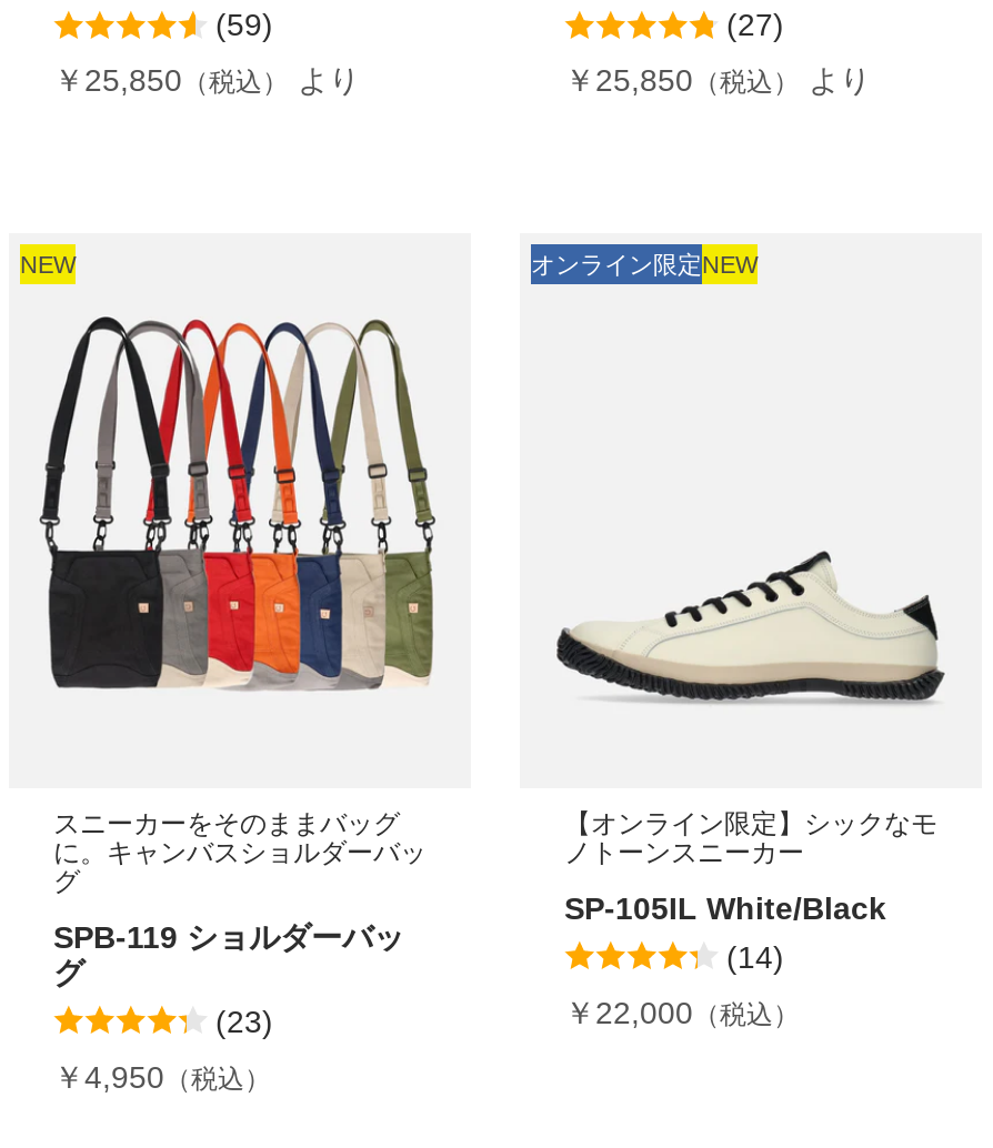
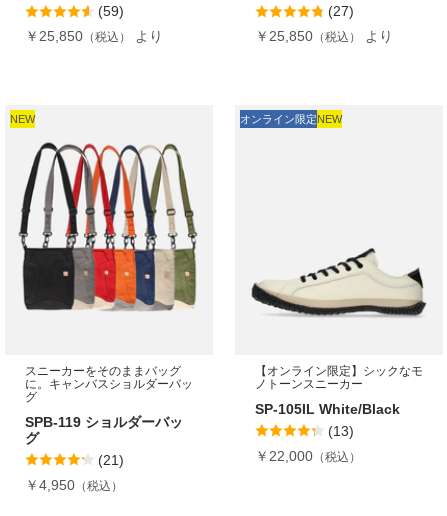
[726,939,784,975] (14) -> [328,423,354,439] (13)
[215,1003,273,1039] (23) -> [98,452,124,468] (21)

